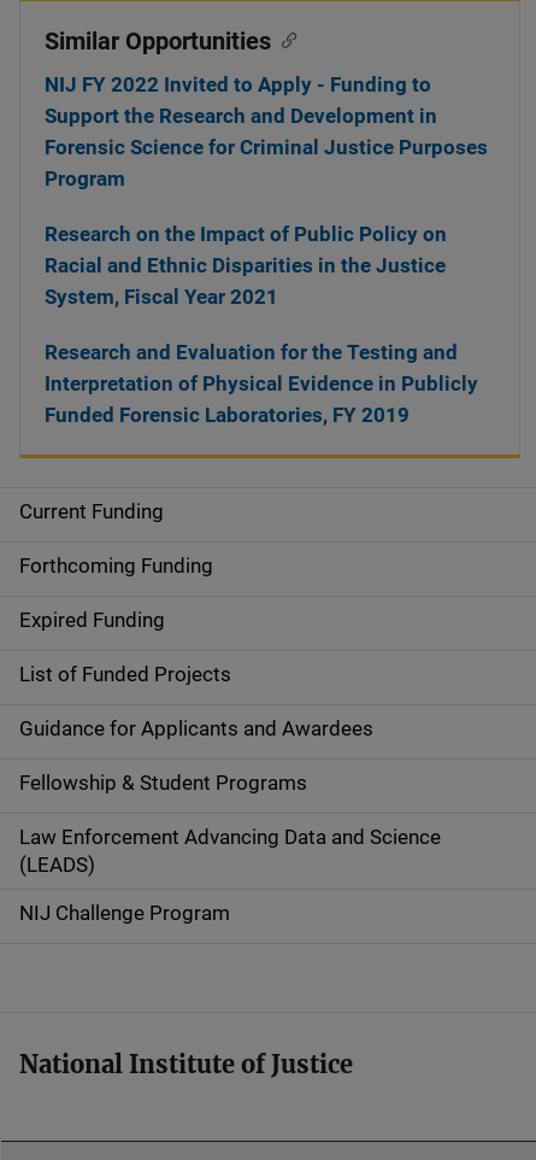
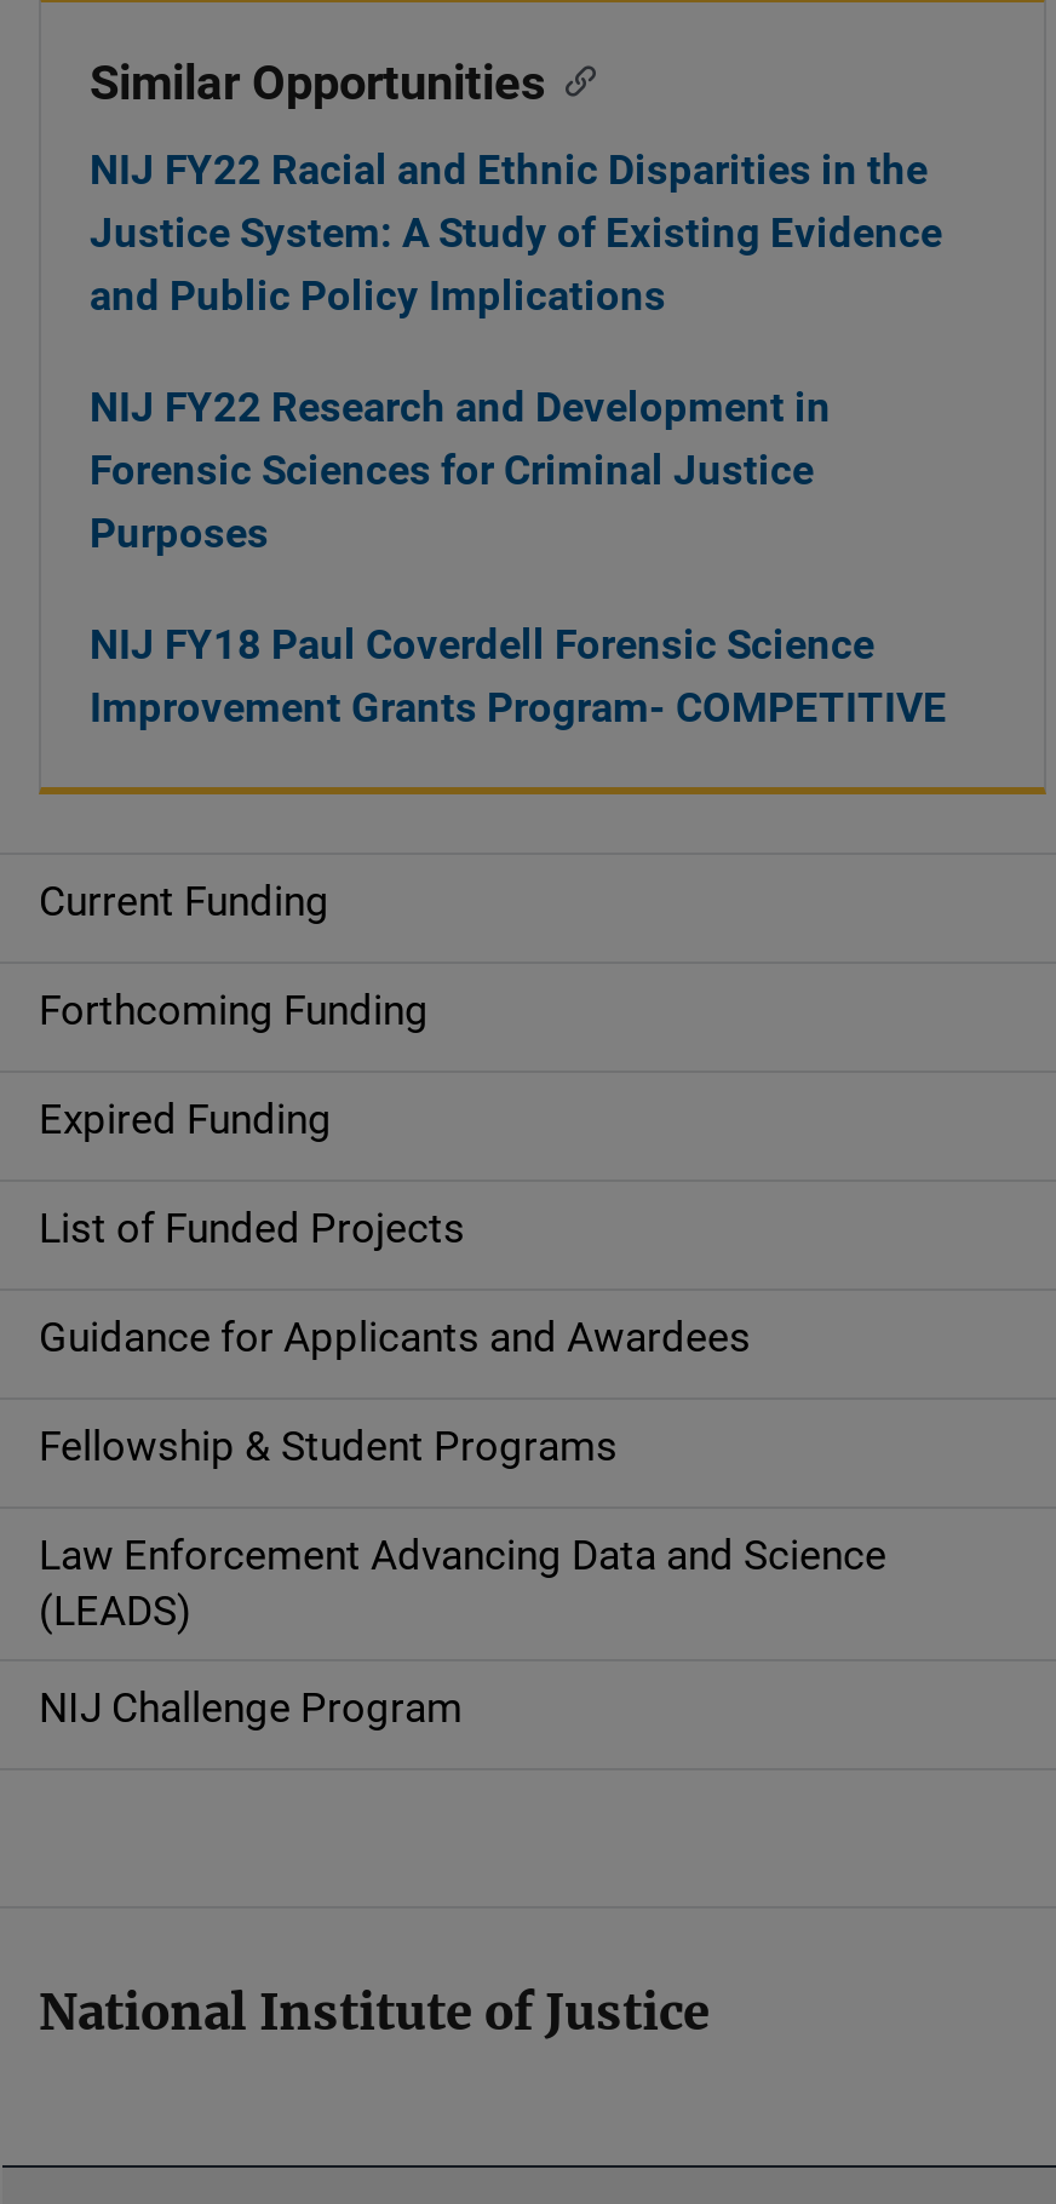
[45,72,488,191] NIJ FY 2022 Invited to Apply - Funding to | Support the Research and Development in | Forensic Science for Criminal Justice Purposes | Program -> [90,145,942,320] NIJ FY22 Racial and Ethnic Disparities in the | Justice System: A Study of Existing Evidence | and Public Policy Implications
[45,222,447,309] Research on the Impact of Public Policy on | Racial and Ethnic Disparities in the Justice | System, Fiscal Year 2021 -> [90,383,831,557] NIJ FY22 Research and Development in | Forensic Sciences for Criminal Justice | Purposes
[45,340,478,427] Research and Evaluation for the Testing and | Interpretation of Physical Evidence in Publicly | Funded Forensic Laboratories, FY 2019 -> [90,620,947,731] NIJ FY18 Paul Coverdell Forensic Science | Improvement Grants Program- COMPETITIVE

